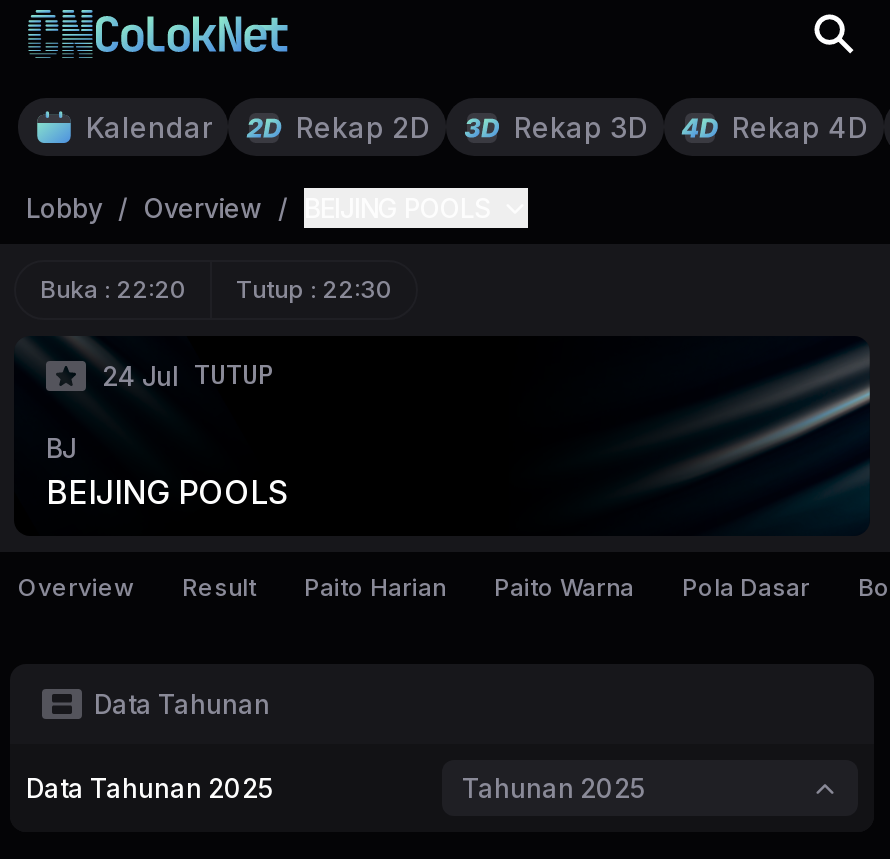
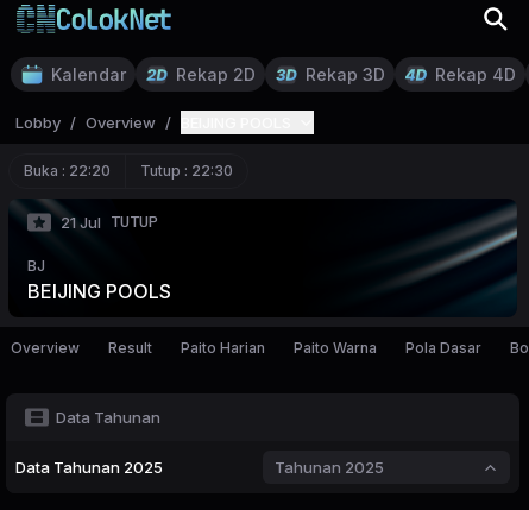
[102,358,274,392] 24 Jul TUTUP -> [61,212,158,232] 21 Jul TUTUP

